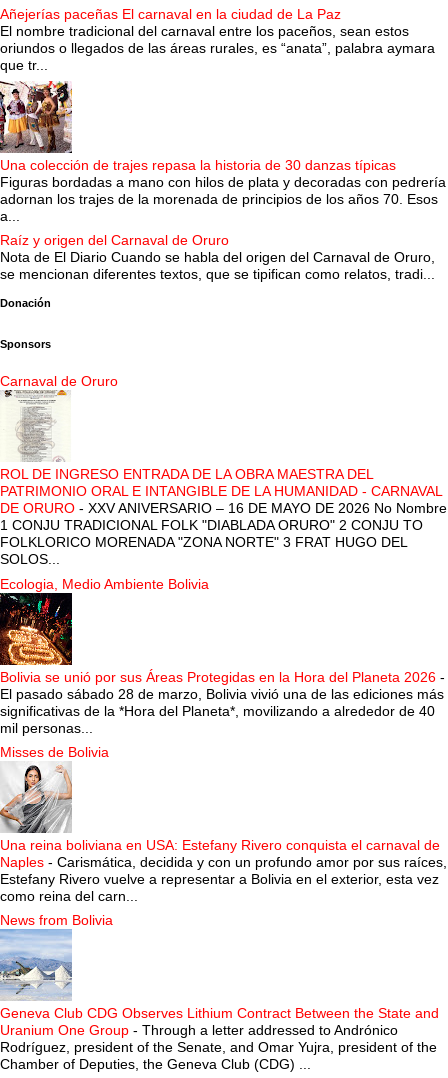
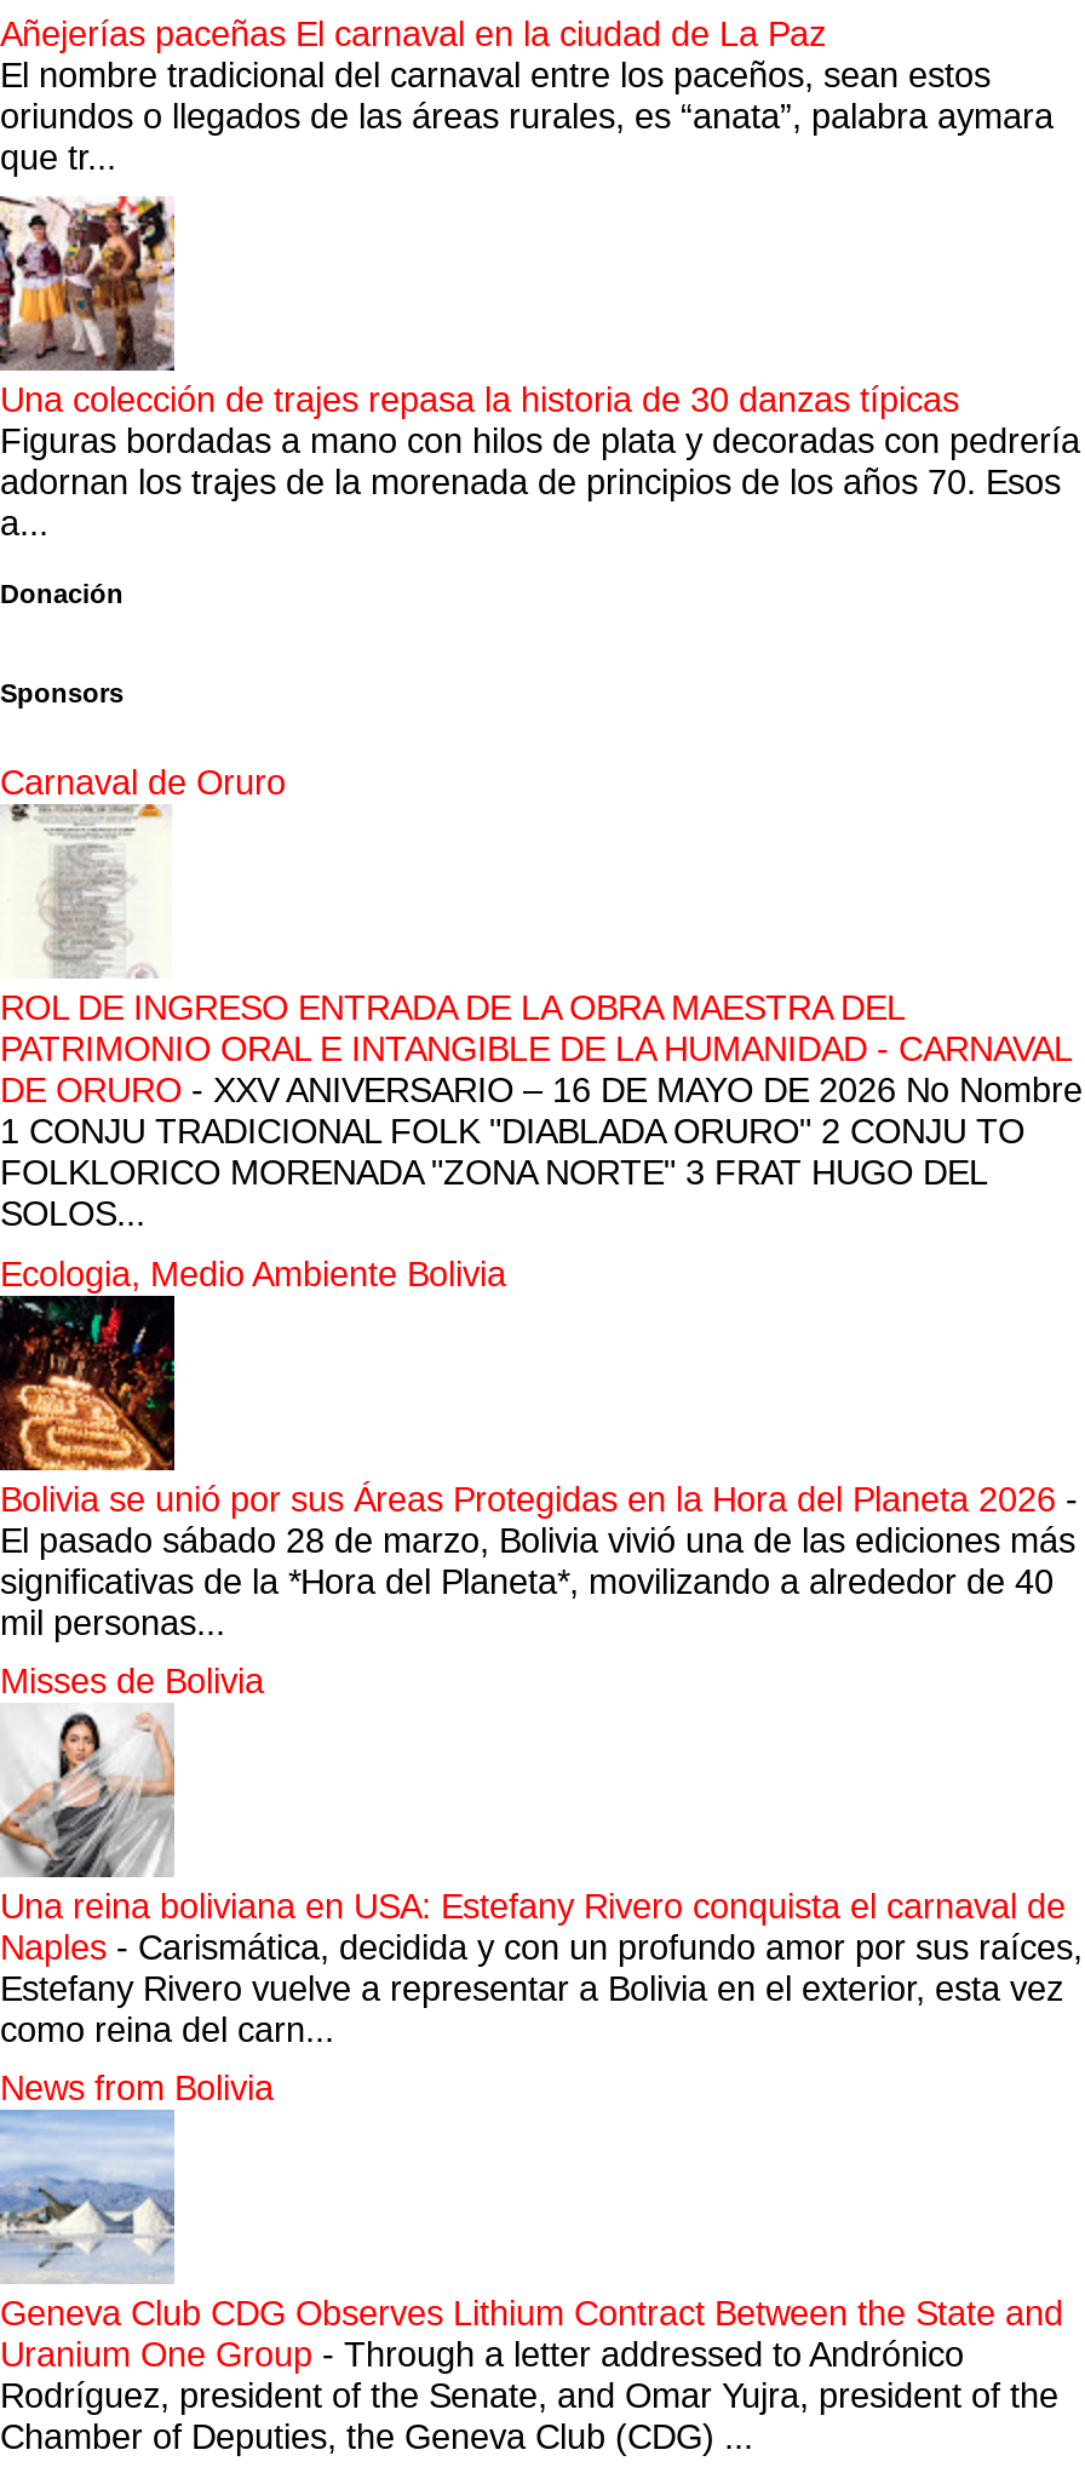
[0,232,435,282] Raíz y origen del Carnaval de Oruro | Nota de El Diario Cuando se habla del origen del Carnaval de Oruro, | se mencionan diferentes textos, que se tipifican como relatos, tradi... -> none

